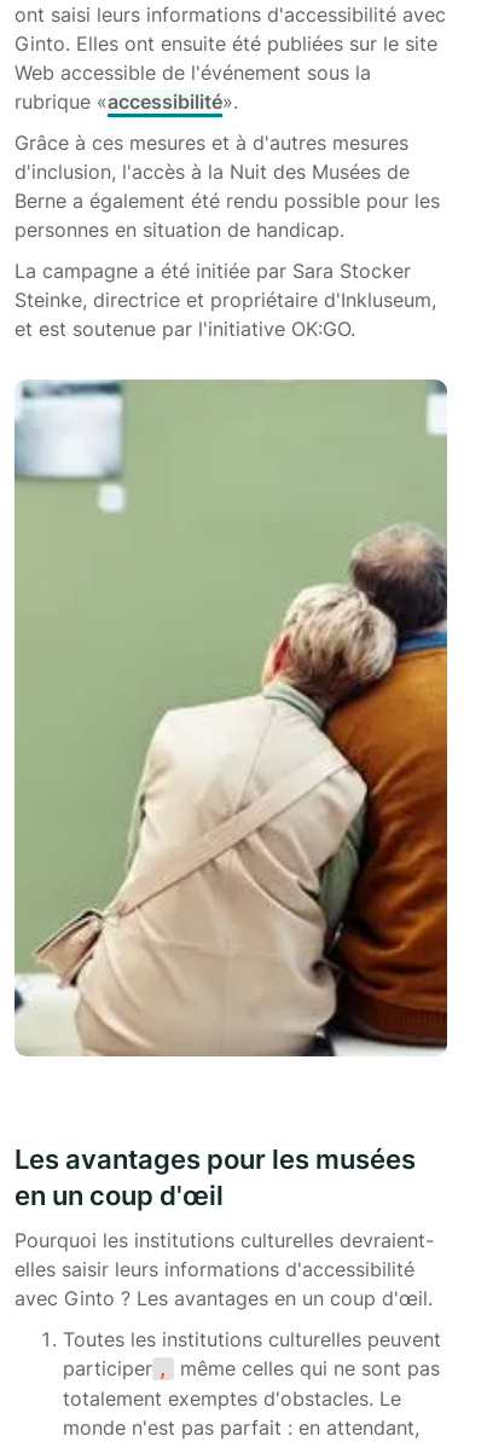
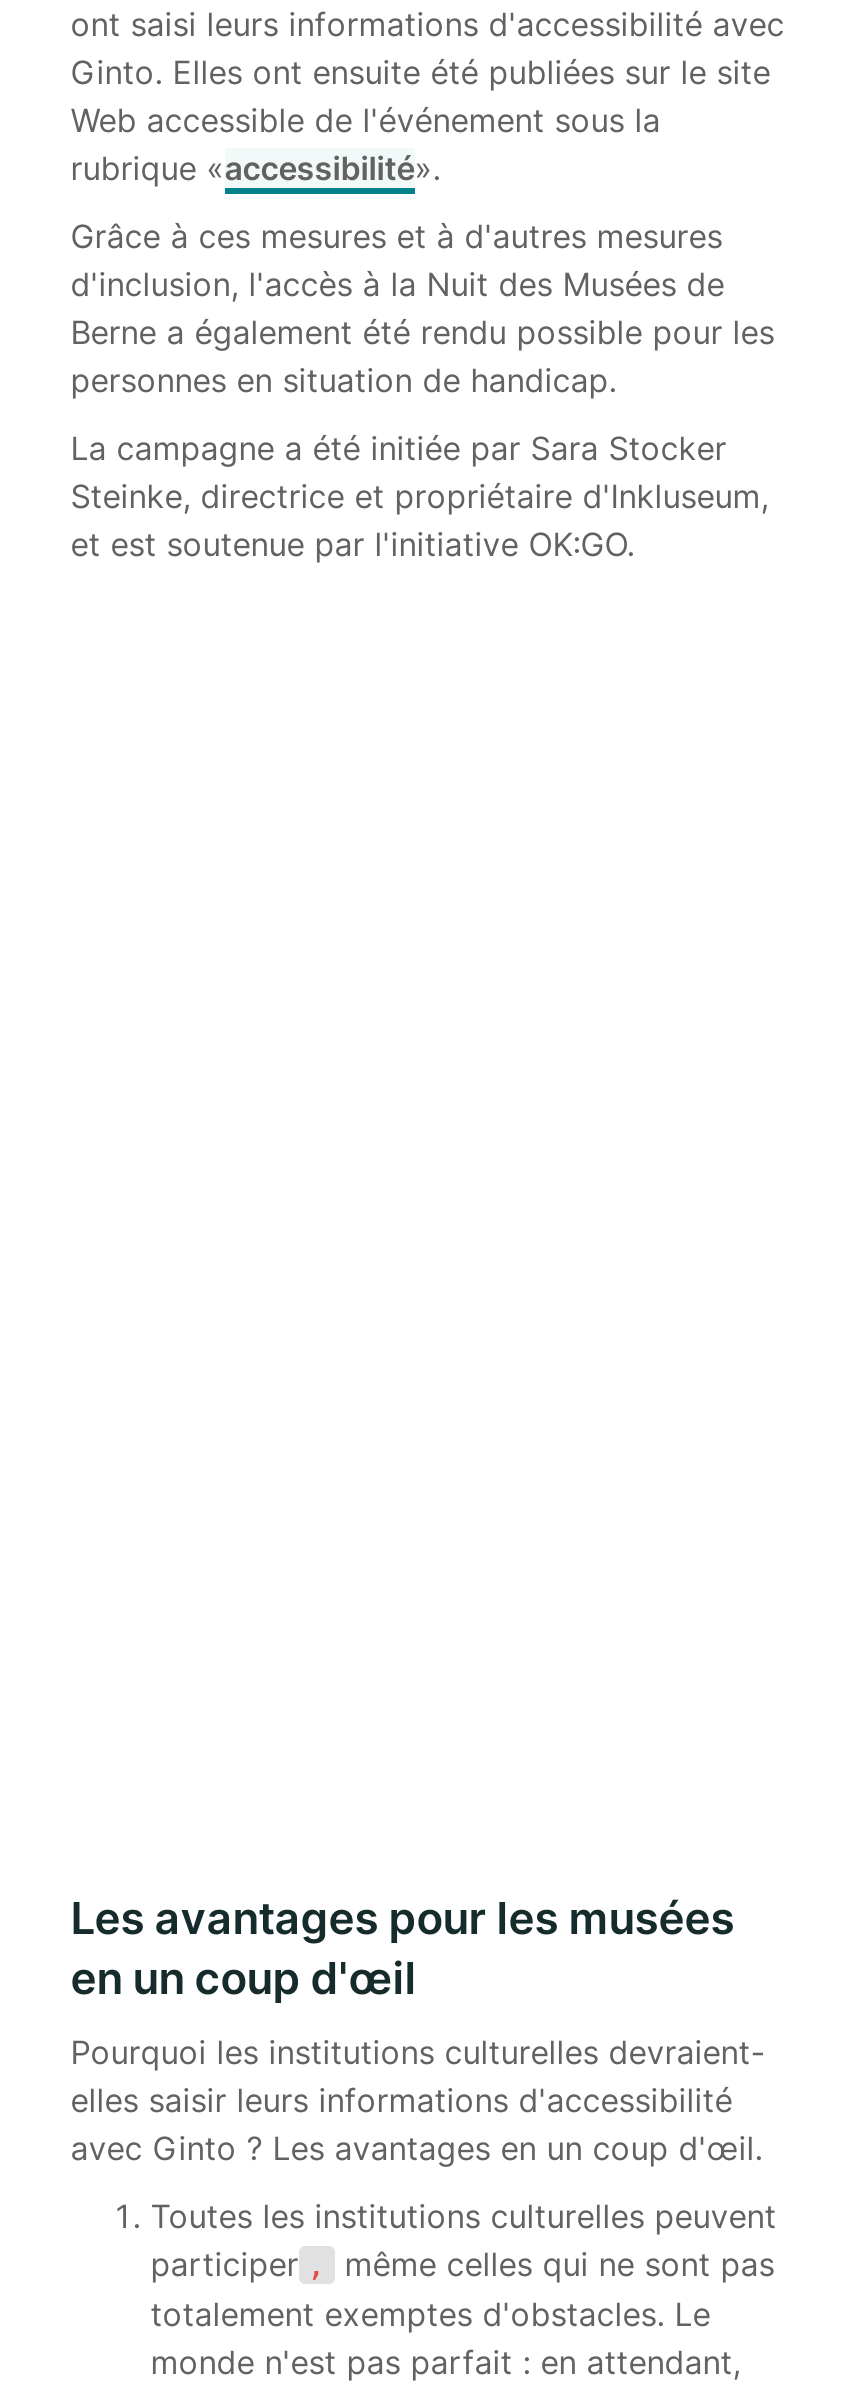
[13,378,448,1058] [image] -> none

